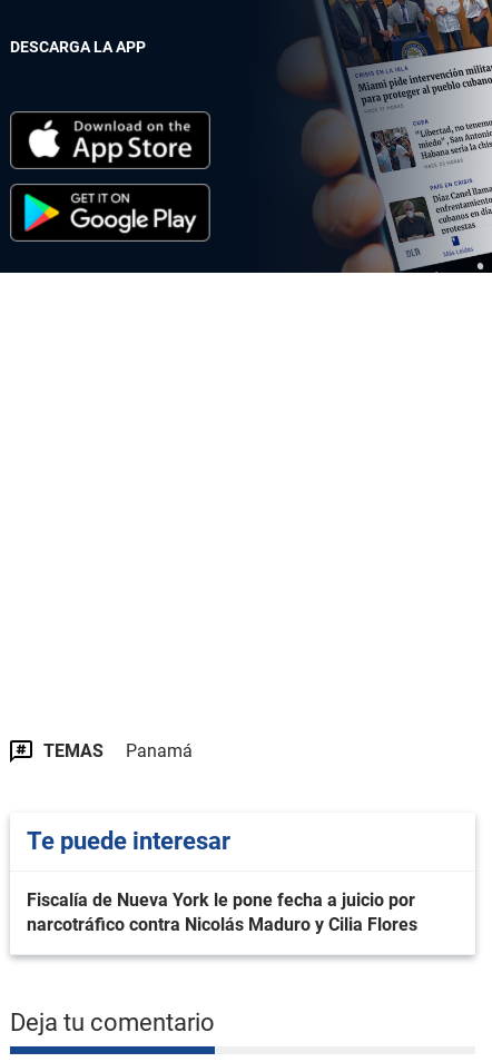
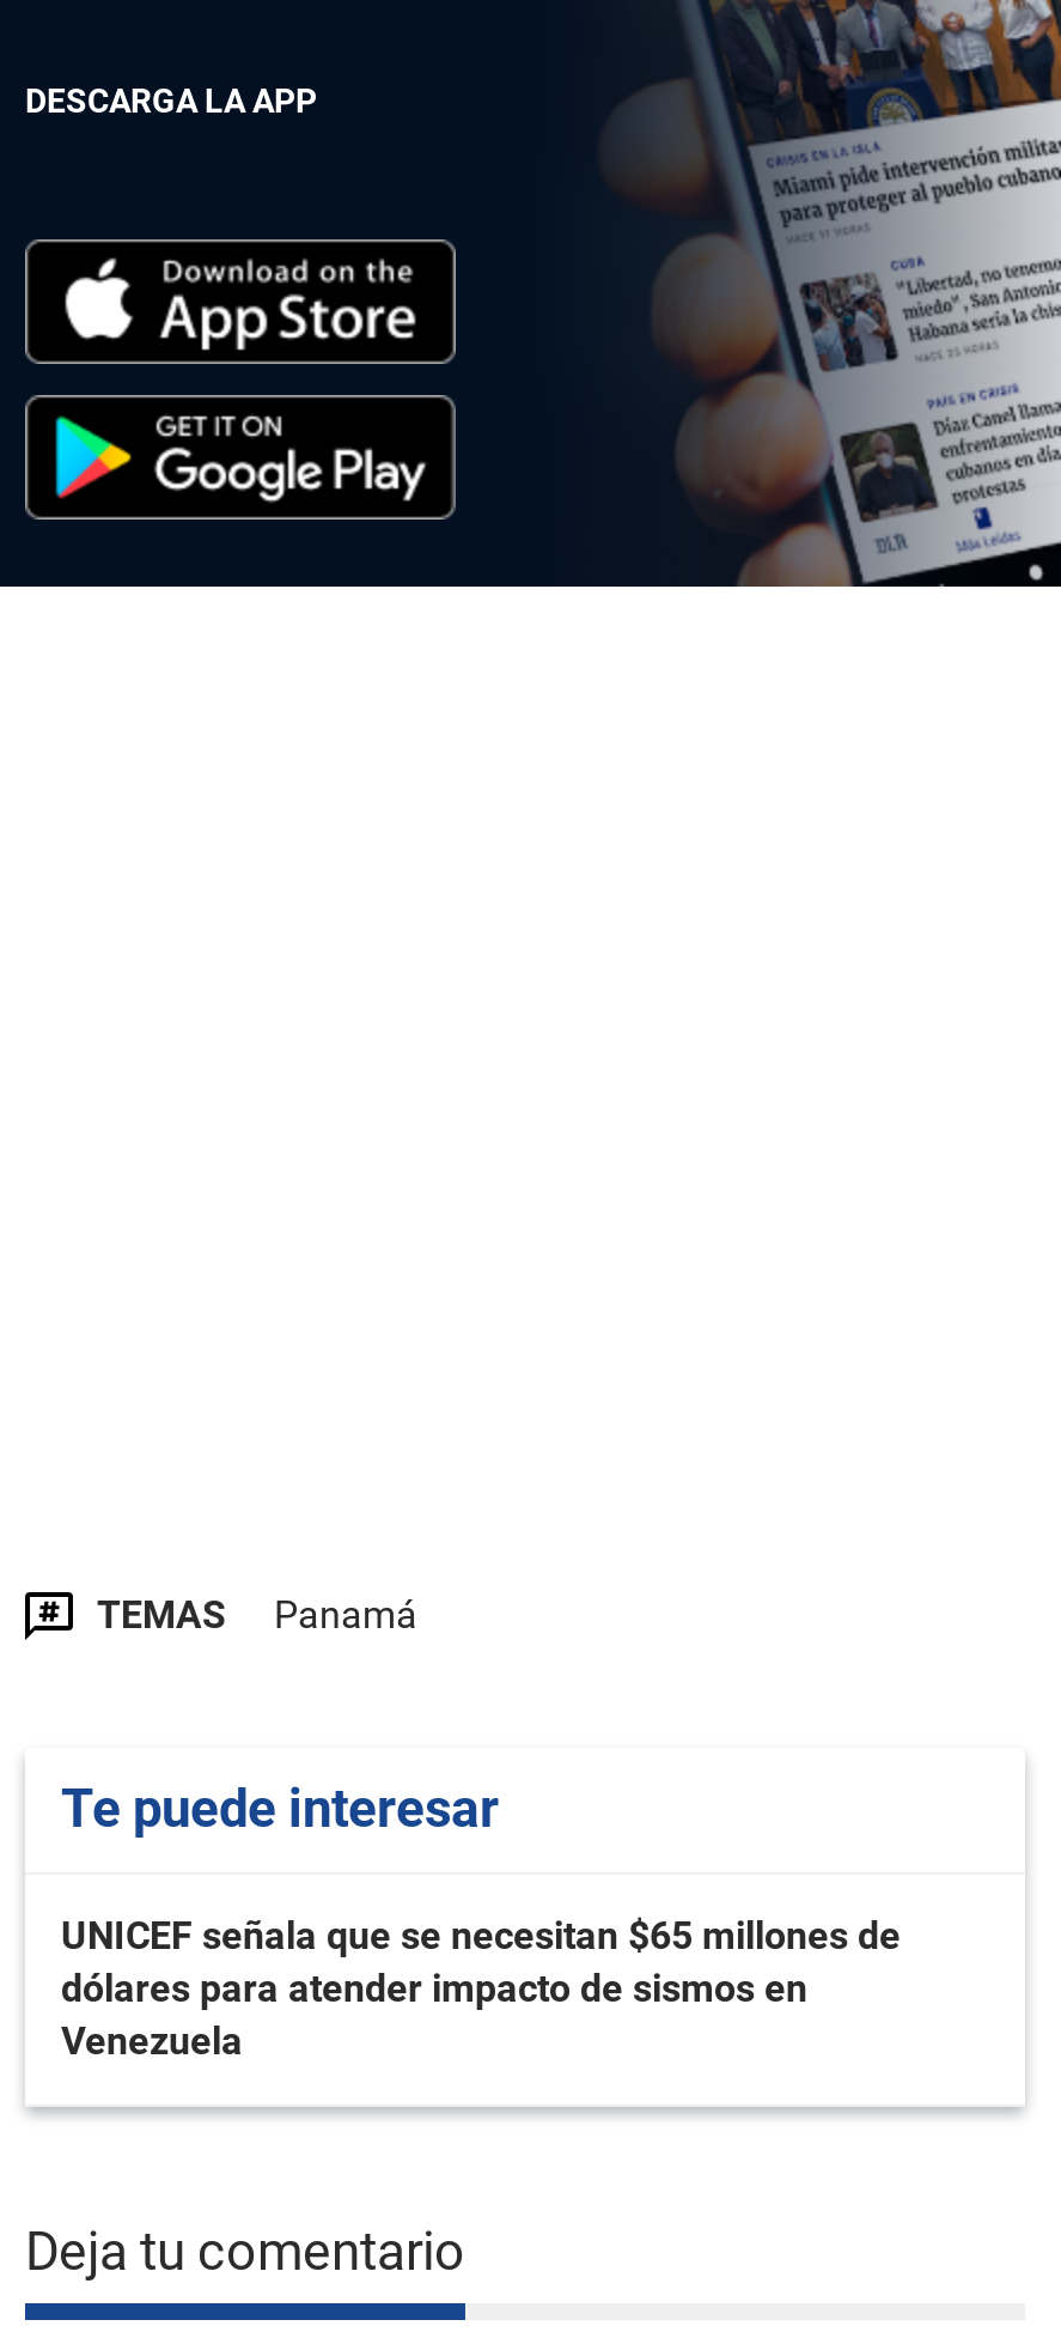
[27,889,417,935] Fiscalía de Nueva York le pone fecha a juicio por | narcotráfico contra Nicolás Maduro y Cilia Flores -> [61,1913,901,2064] UNICEF señala que se necesitan $65 millones de | dólares para atender impacto de sismos en | Venezuela

